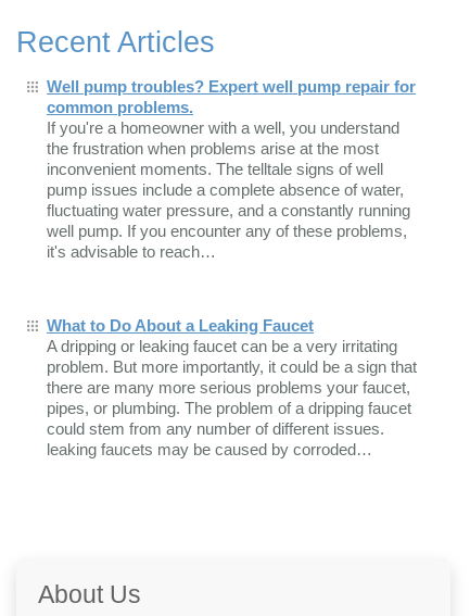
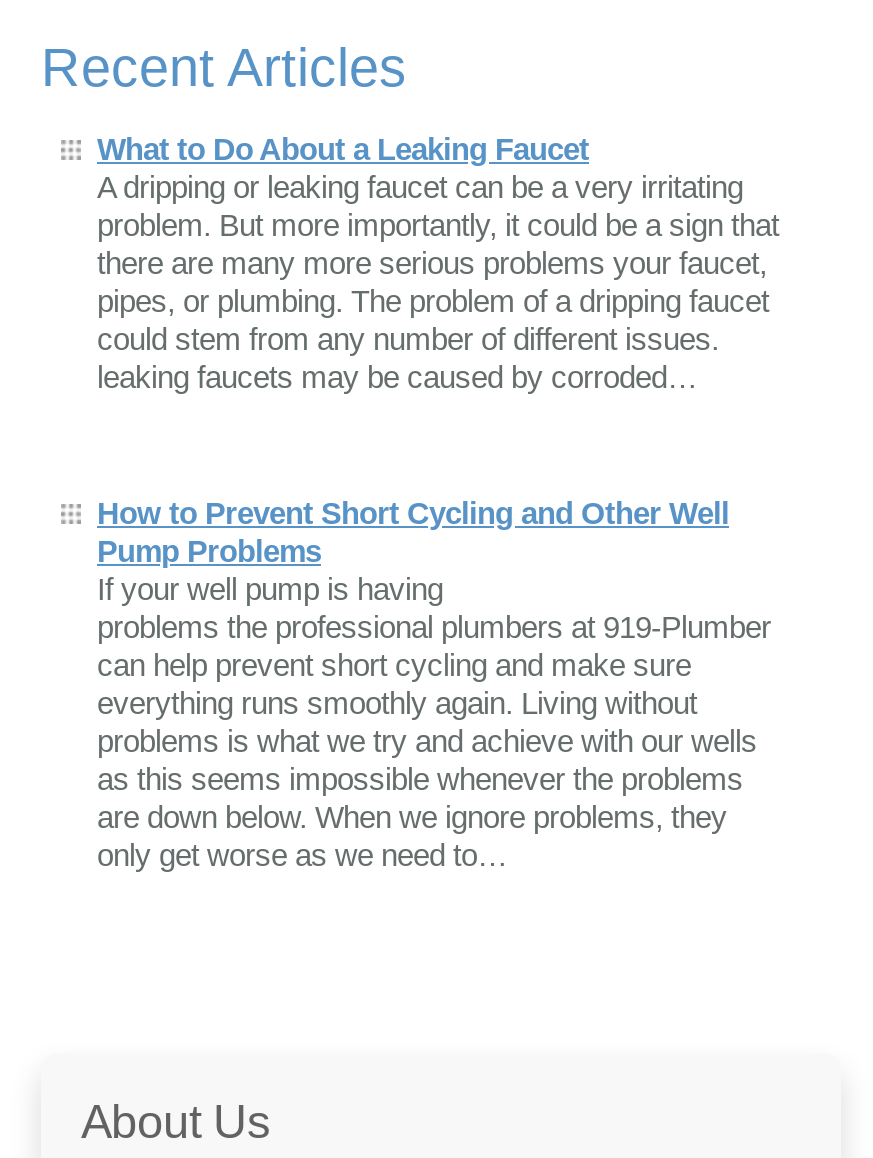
[47,77,416,260] Well pump troubles? Expert well pump repair for | common problems. | If you're a homeowner with a well, you understand | the frustration when problems arise at the most | inconvenient moments. The telltale signs of well | pump issues include a complete absence of water, | fluctuating water pressure, and a constantly running | well pump. If you encounter any of these problems, | it's advisable to reach… -> none
moved [47,316,417,458] -> [97,131,779,393]: What to Do About a Leaking Faucet | A dripping or leaking faucet can be a very irritating | problem. But more importantly, it could be a sign that | there are many more serious problems your faucet, | pipes, or plumbing. The problem of a dripping faucet | could stem from any number of different issues. | leaking faucets may be caused by corroded…
none -> [97,495,771,871] How to Prevent Short Cycling and Other Well | Pump Problems | If your well pump is having | problems the professional plumbers at 919-Plumber | can help prevent short cycling and make sure | everything runs smoothly again. Living without | problems is what we try and achieve with our wells | as this seems impossible whenever the problems | are down below. When we ignore problems, they | only get worse as we need to…

